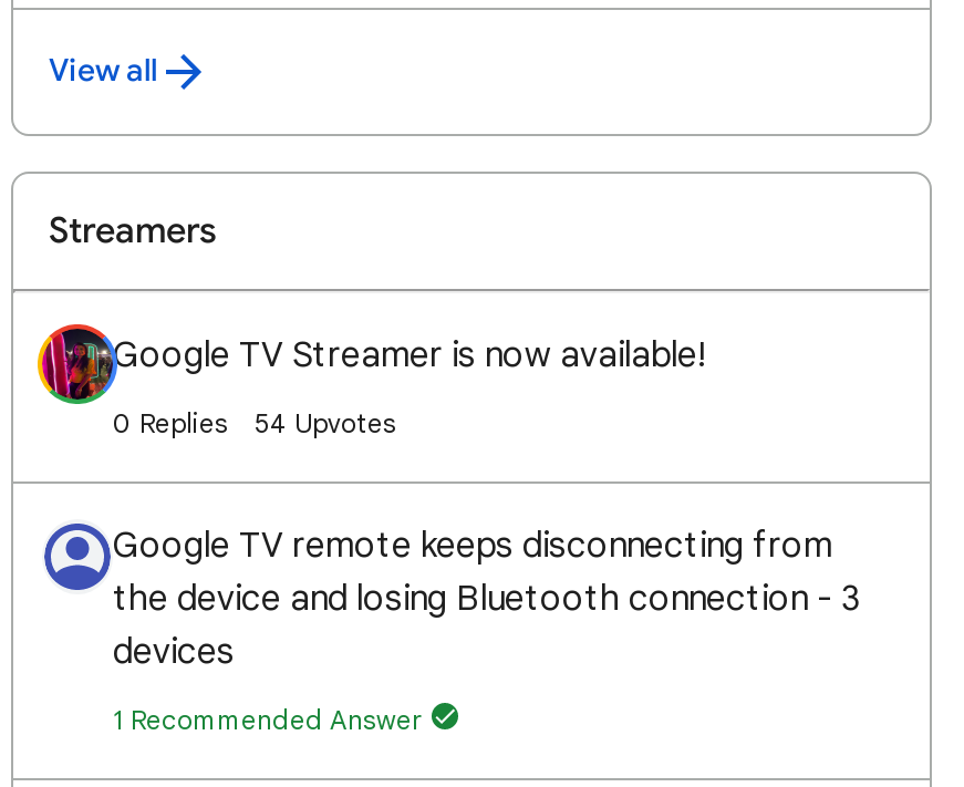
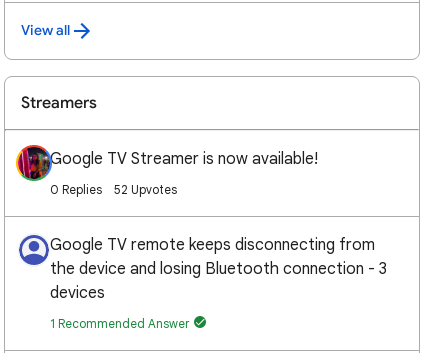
[255,406,396,439] 54 Upvotes -> [114,182,177,197] 52 Upvotes

